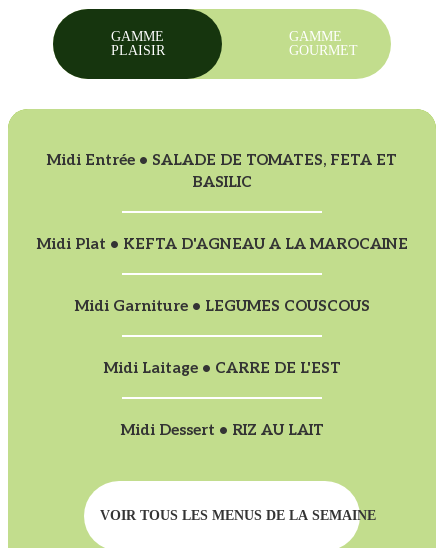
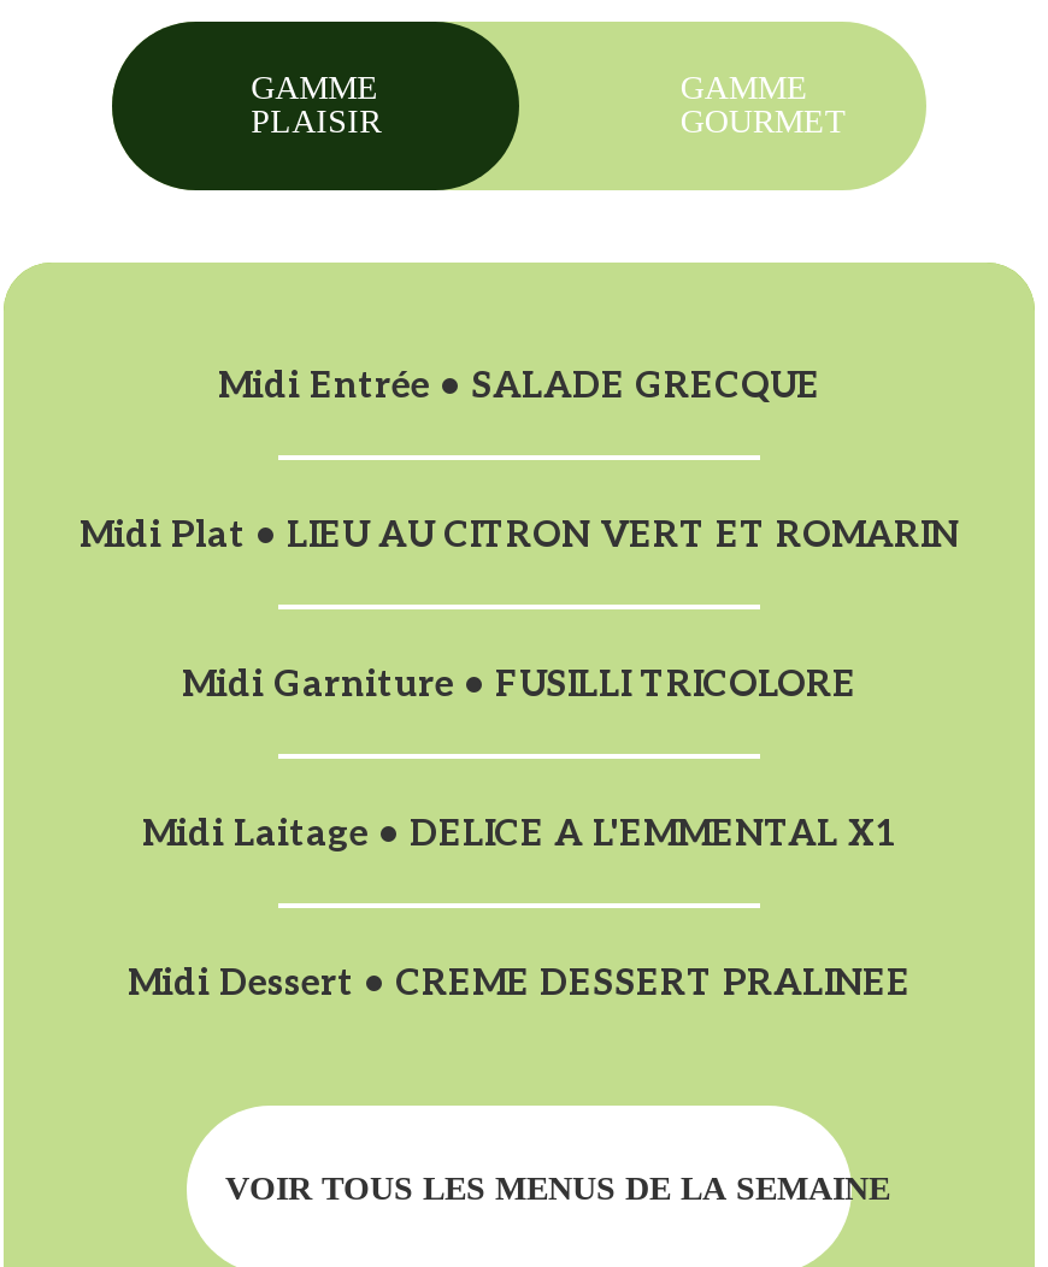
[47,151,397,191] Midi Entrée • SALADE DE TOMATES, FETA ET | BASILIC -> [218,365,820,408] Midi Entrée • SALADE GRECQUE
[36,235,407,253] Midi Plat • KEFTA D'AGNEAU A LA MAROCAINE -> [80,514,959,557] Midi Plat • LIEU AU CITRON VERT ET ROMARIN
[74,297,369,315] Midi Garniture • LEGUMES COUSCOUS -> [182,663,856,707] Midi Garniture • FUSILLI TRICOLORE
[103,359,340,377] Midi Laitage • CARRE DE L'EST -> [142,813,896,856] Midi Laitage • DELICE A L'EMMENTAL X1
[120,421,323,439] Midi Dessert • RIZ AU LAIT -> [128,962,911,1005] Midi Dessert • CREME DESSERT PRALINEE

